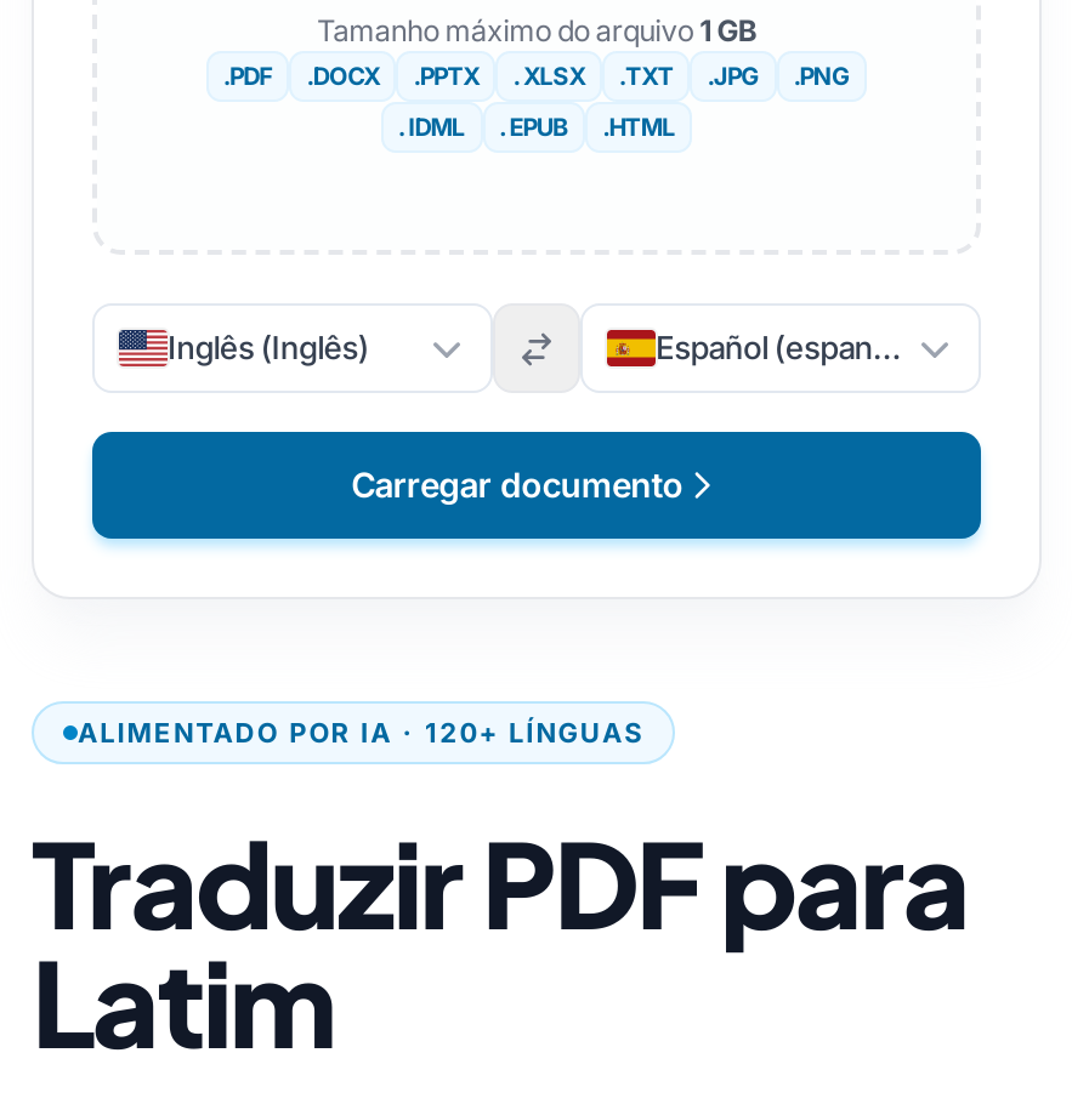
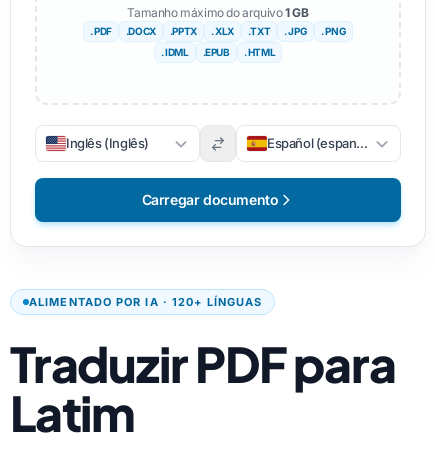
[223,61,273,90] .PDF -> [90,25,112,37] . PDF
[513,61,585,90] . XLSX -> [211,25,234,37] . XLX

